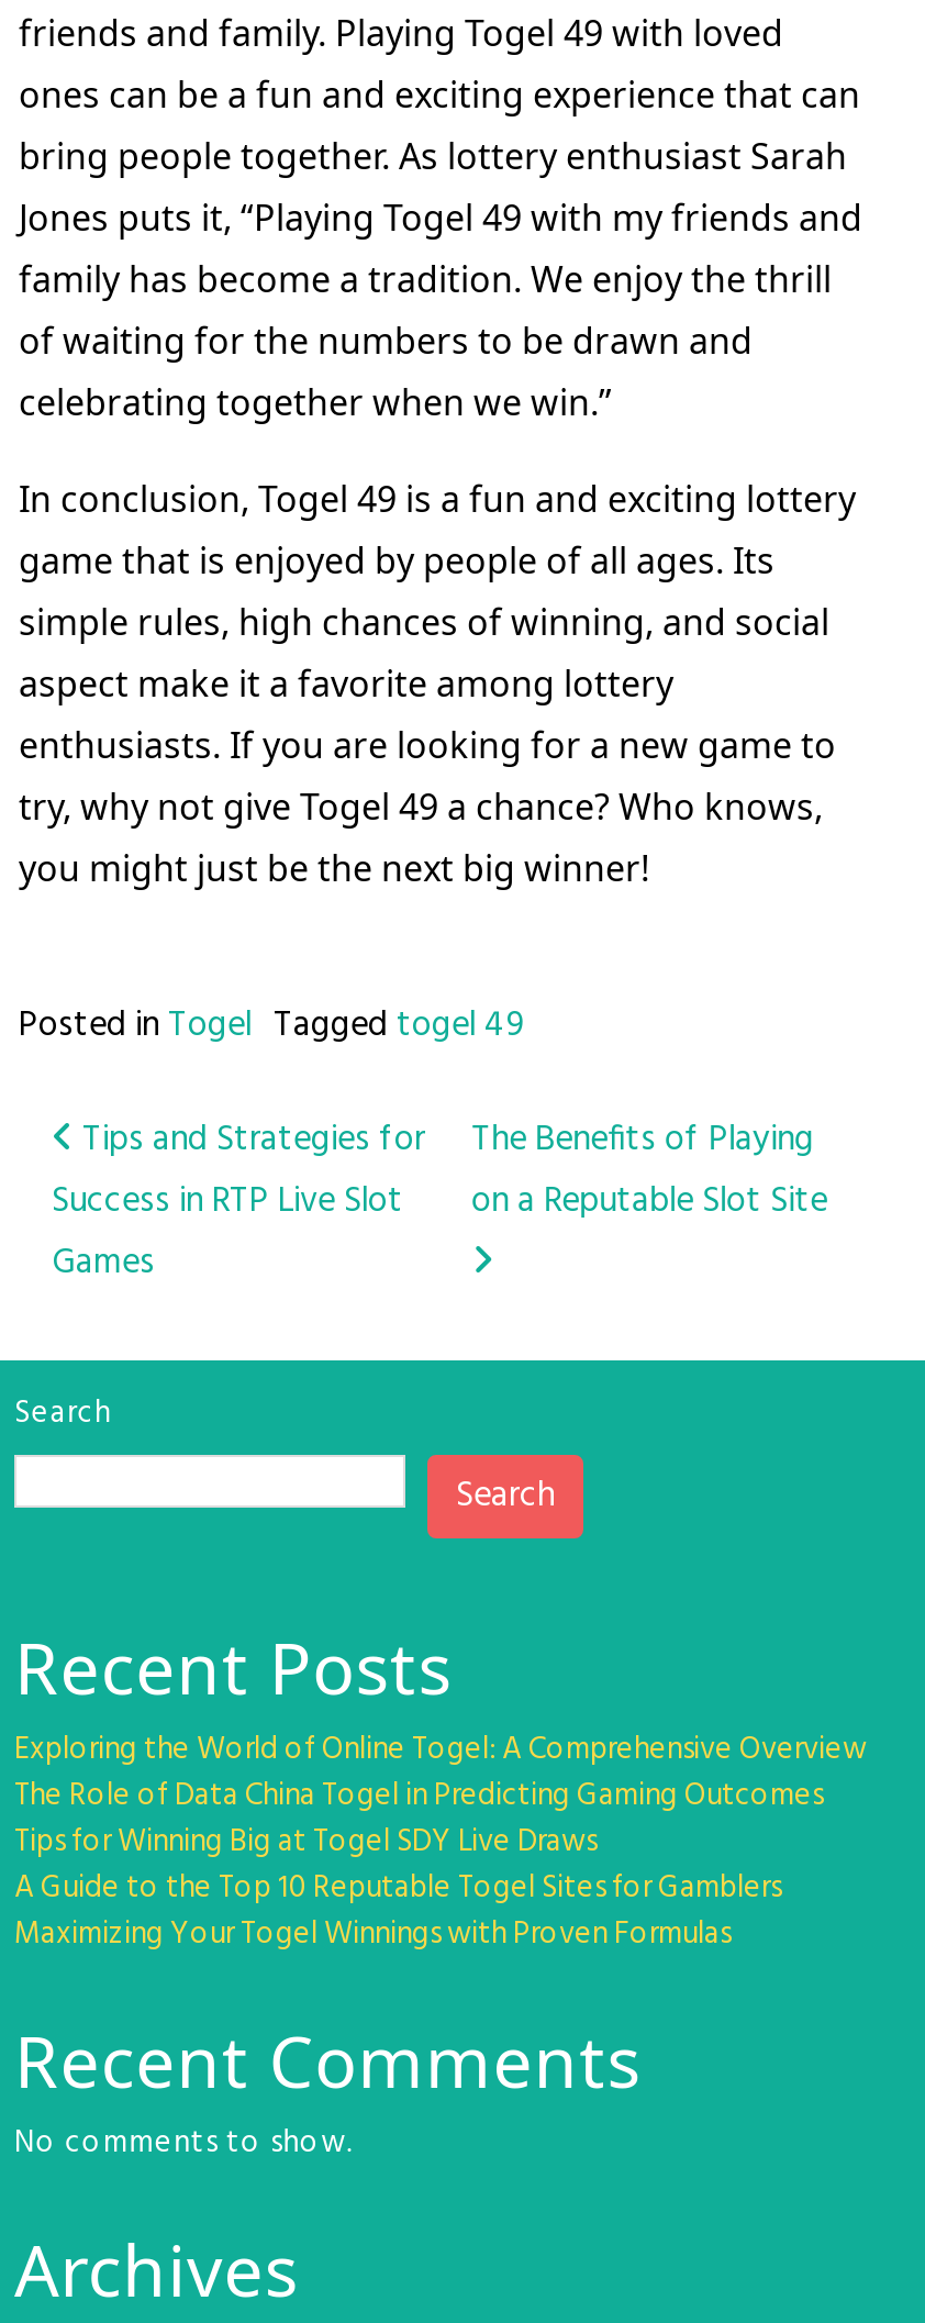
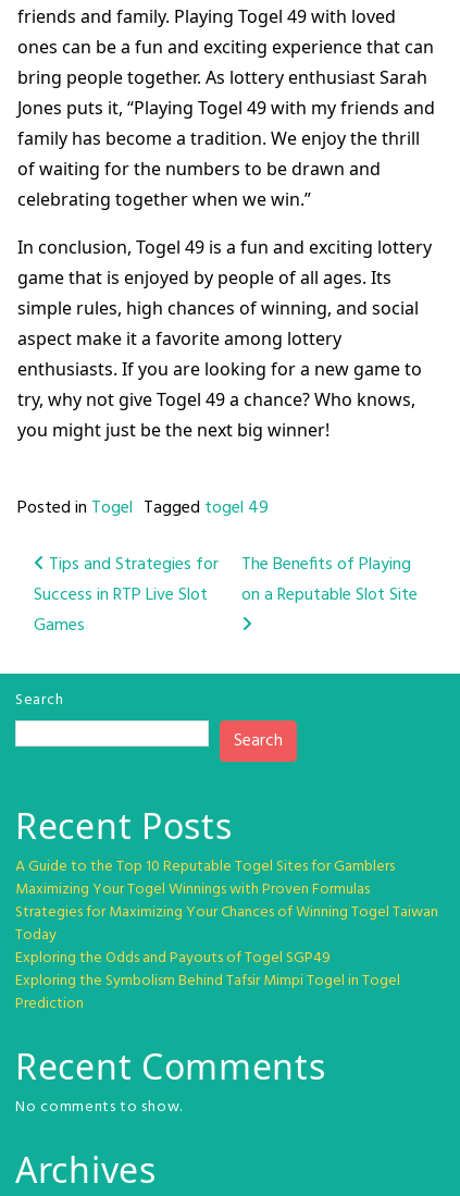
[14,1725,867,1868] Exploring the World of Online Togel: A Comprehensive Overview | The Role of Data China Togel in Predicting Gaming Outcomes | Tips for Winning Big at Togel SDY Live Draws -> none
moved [14,1864,781,1960] -> [15,854,395,902]: A Guide to the Top 10 Reputable Togel Sites for Gamblers | Maximizing Your Togel Winnings with Proven Formulas
none -> [15,900,438,1016] Strategies for Maximizing Your Chances of Winning Togel Taiwan | Today | Exploring the Odds and Payouts of Togel SGP49 | Exploring the Symbolism Behind Tafsir Mimpi Togel in Togel | Prediction

